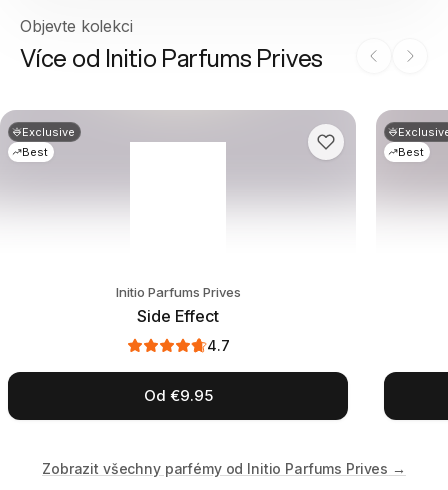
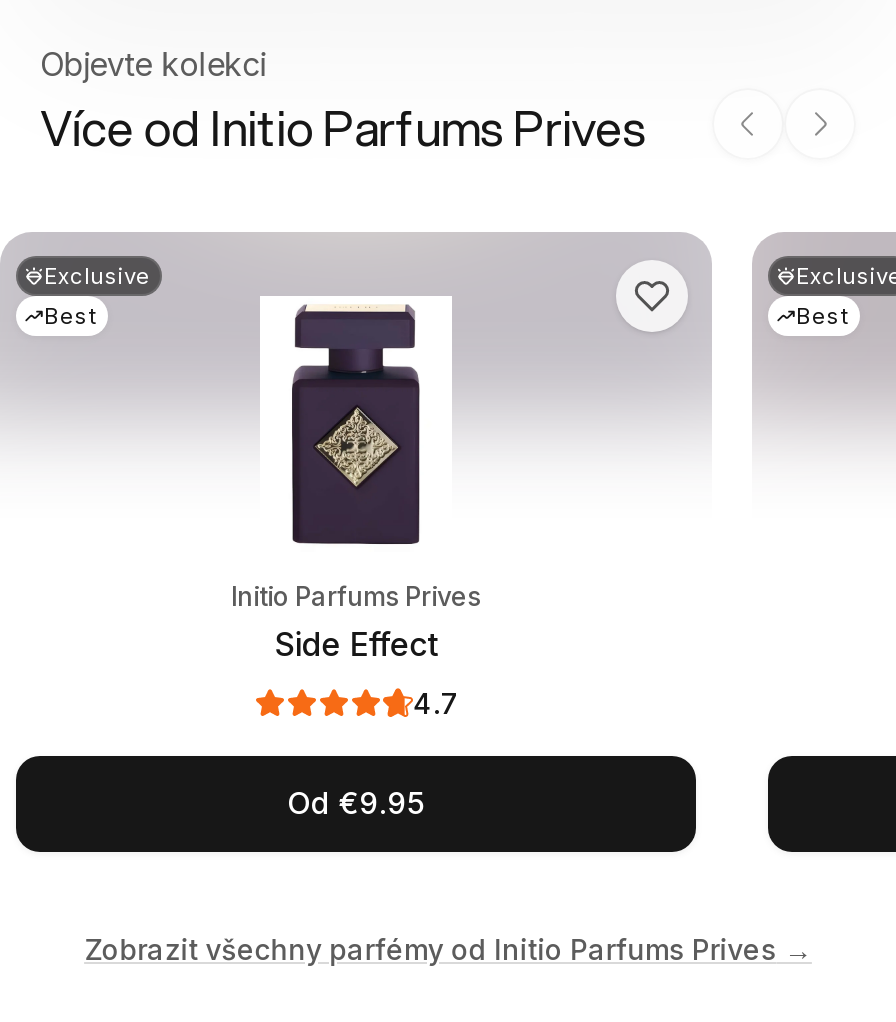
none -> [290,304,422,546] [image]

